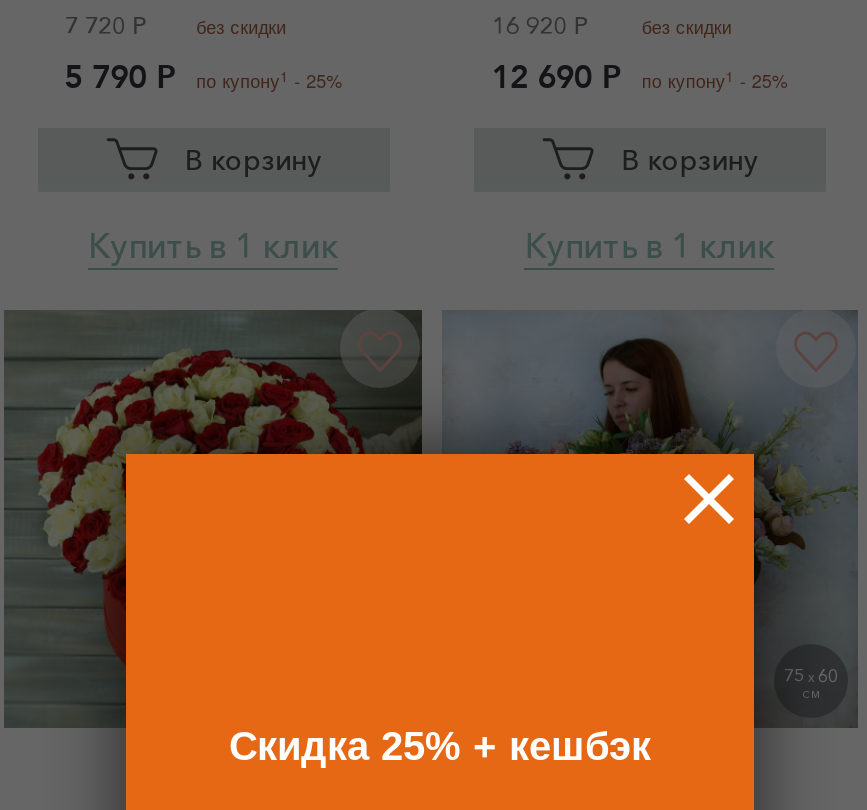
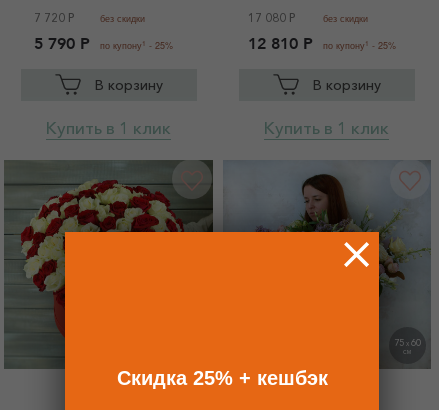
[492,11,586,41] 16 920 Р -> [248,10,295,25] 17 080 Р
[492,57,622,101] 12 690 Р -> [248,33,313,55] 12 810 Р

